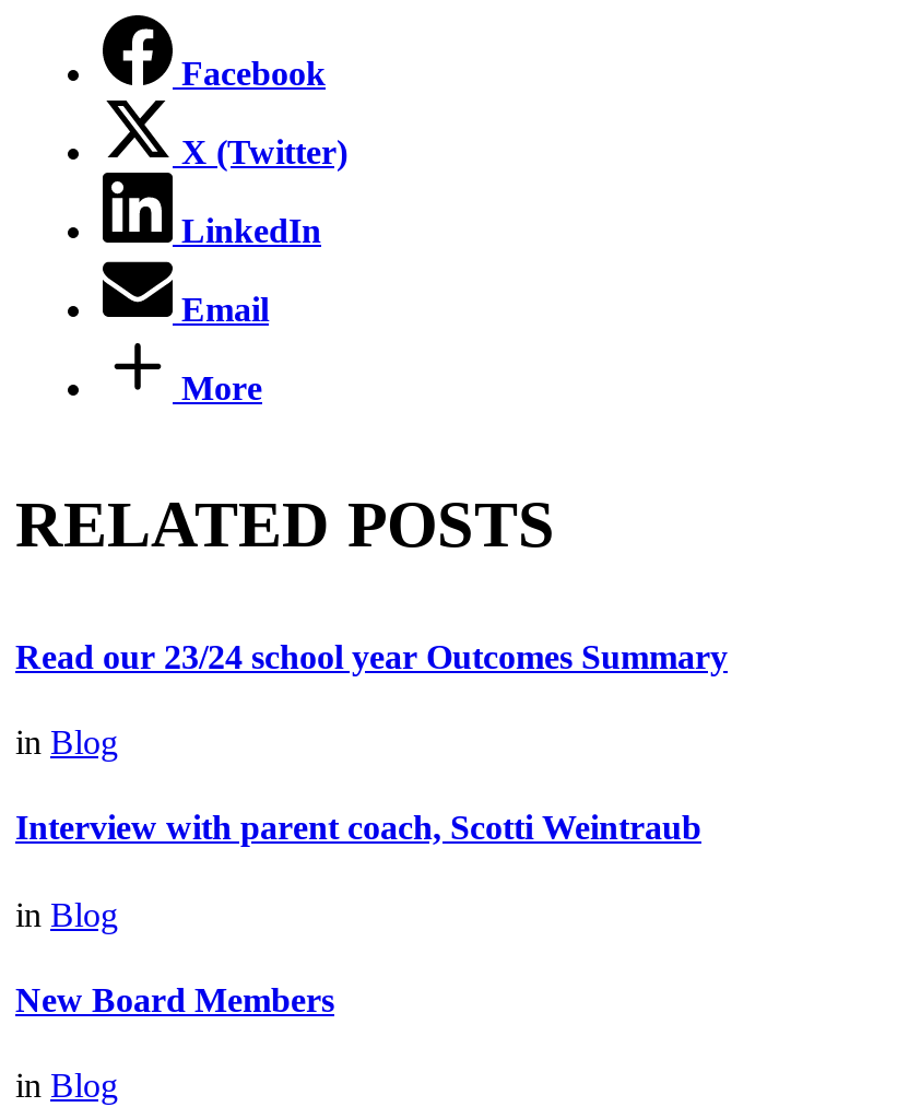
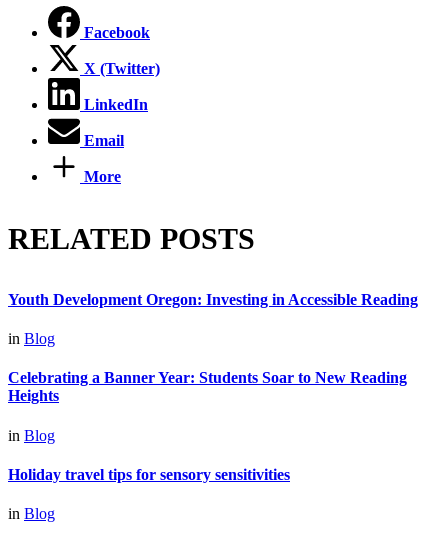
[15,638,728,675] Read our 23/24 school year Outcomes Summary -> [8,291,418,308] Youth Development Oregon: Investing in Accessible Reading
[15,810,701,847] Interview with parent coach, Scotti Weintraub -> [8,369,407,404] Celebrating a Banner Year: Students Soar to New Reading | Heights
[15,981,334,1018] New Board Members -> [8,466,290,483] Holiday travel tips for sensory sensitivities

